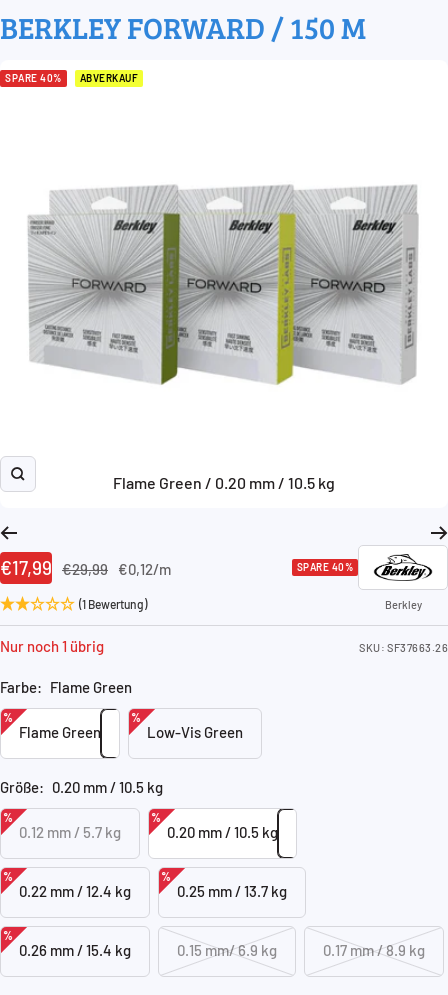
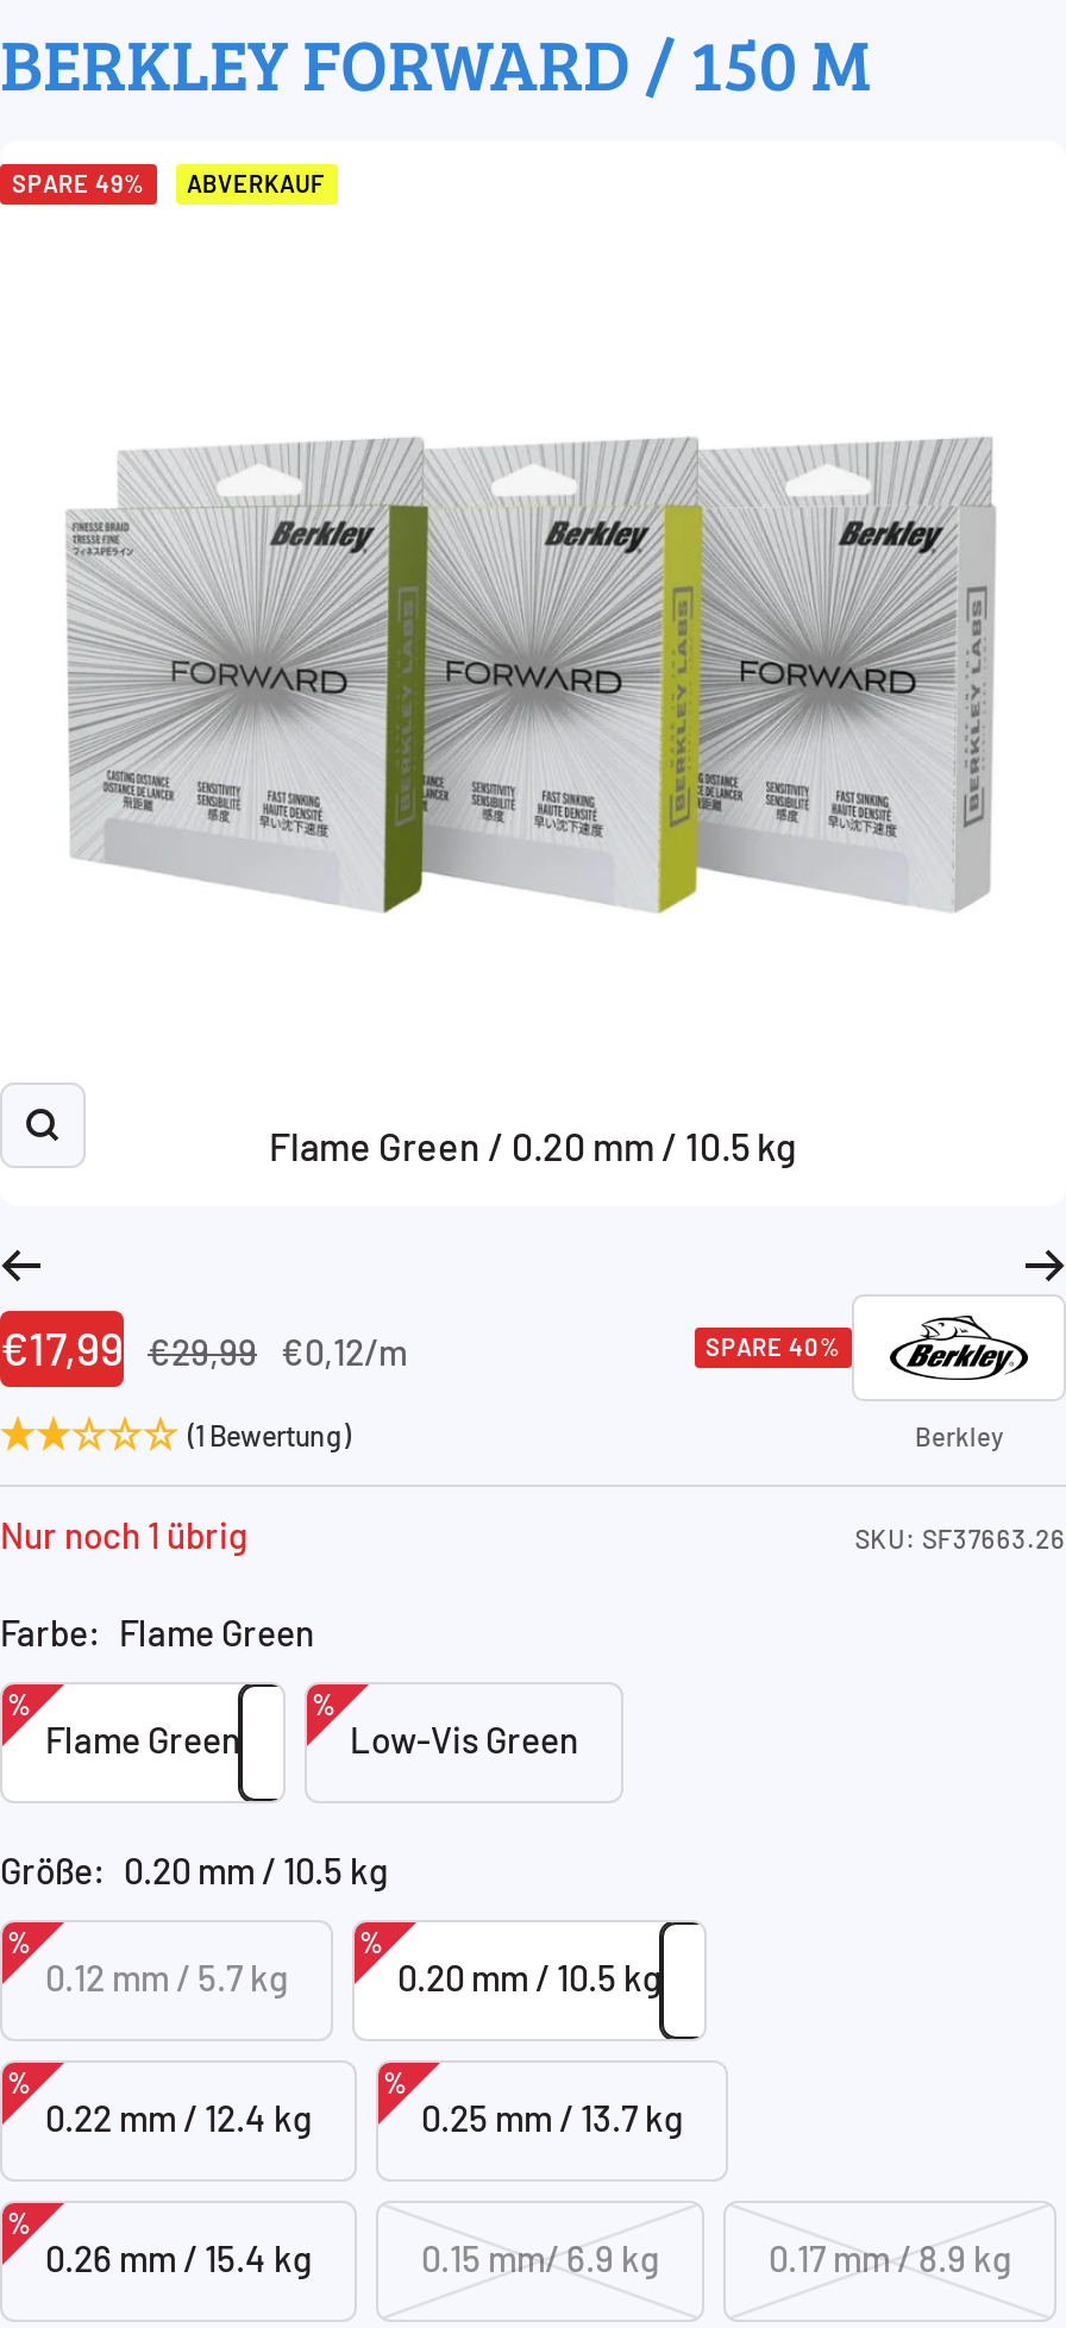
[5,72,138,84] SPARE 40% ABVERKAUF -> [12,169,326,197] SPARE 49% ABVERKAUF

